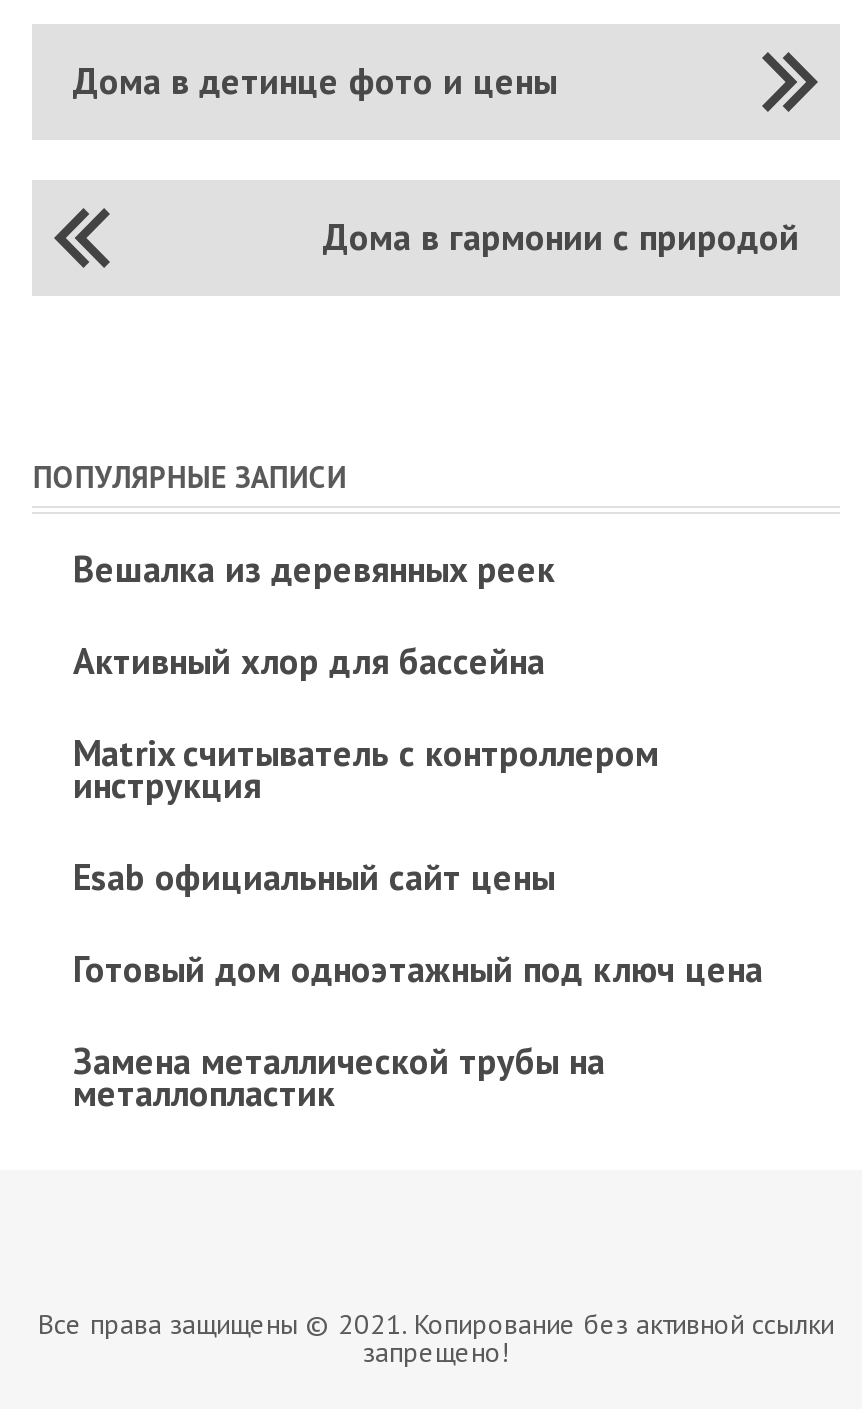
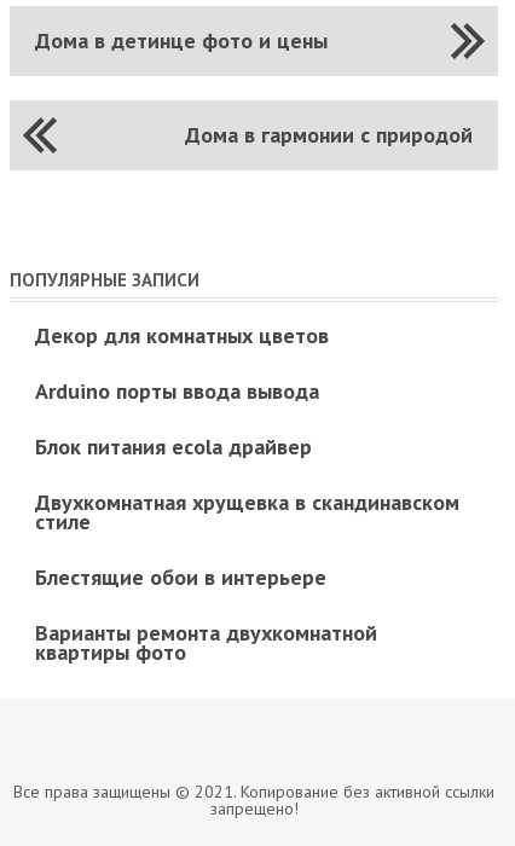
[73,546,555,592] Вешалка из деревянных реек -> [34,321,328,349] Декор для комнатных цветов
[73,638,545,684] Активный хлор для бассейна -> [34,377,319,405] Arduino порты ввода вывода
[73,730,659,808] Matrix считыватель с контроллером | инструкция -> [34,432,311,460] Блок питания ecola драйвер
[73,854,555,900] Esab официальный сайт цены -> [34,488,459,535] Двухкомнатная хрущевка в скандинавском | стиле
[73,946,763,992] Готовый дом одноэтажный под ключ цена -> [34,563,326,591] Блестящие обои в интерьере
[73,1038,605,1116] Замена металлической трубы на | металлопластик -> [34,619,377,666] Варианты ремонта двухкомнатной | квартиры фото

